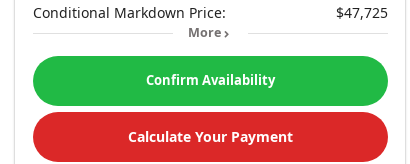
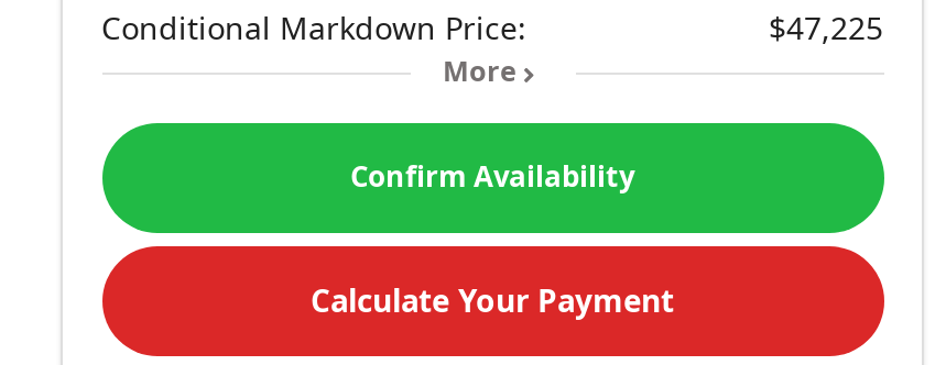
[335,3,387,22] $47,725 -> [769,7,883,49] $47,225

